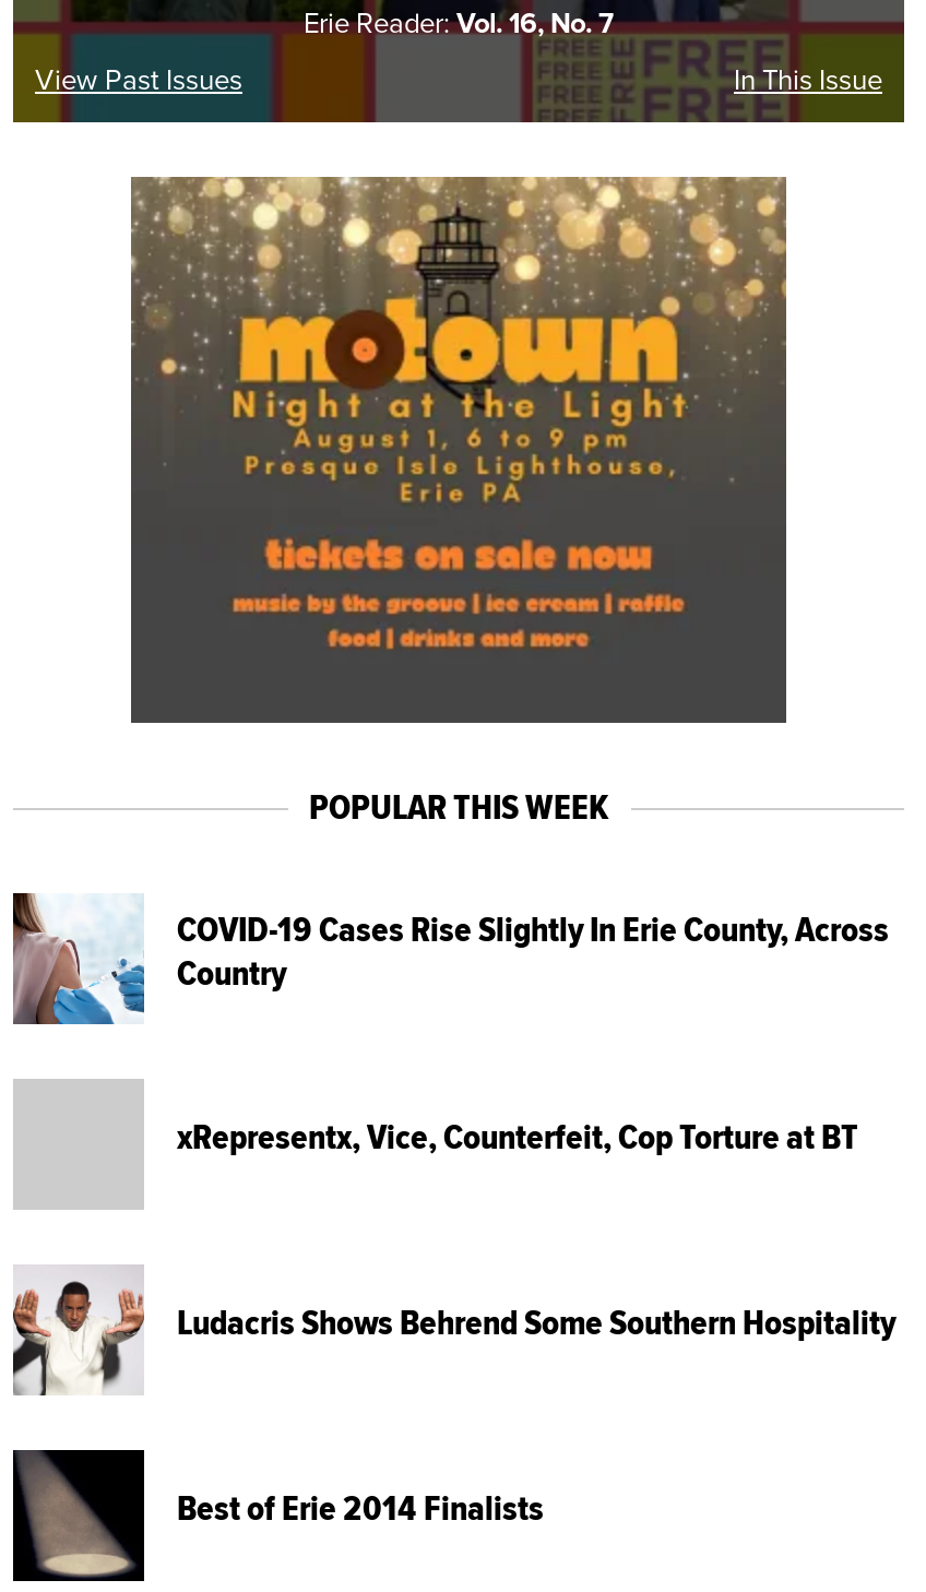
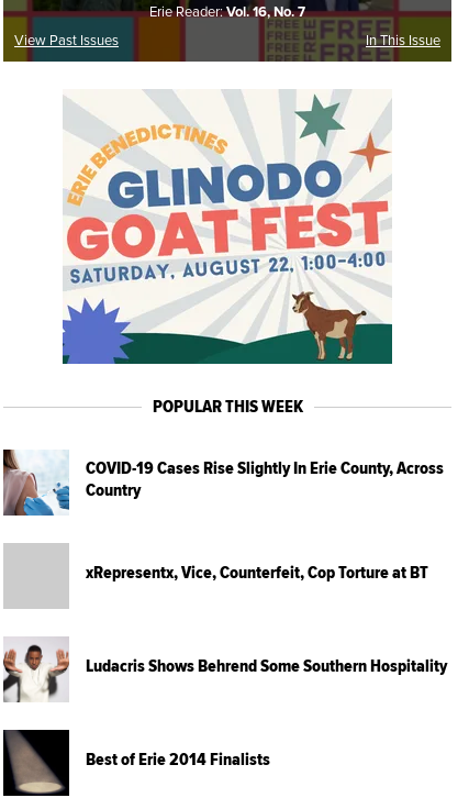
[129,175,788,725] [image] -> [62,89,392,365] [image]

